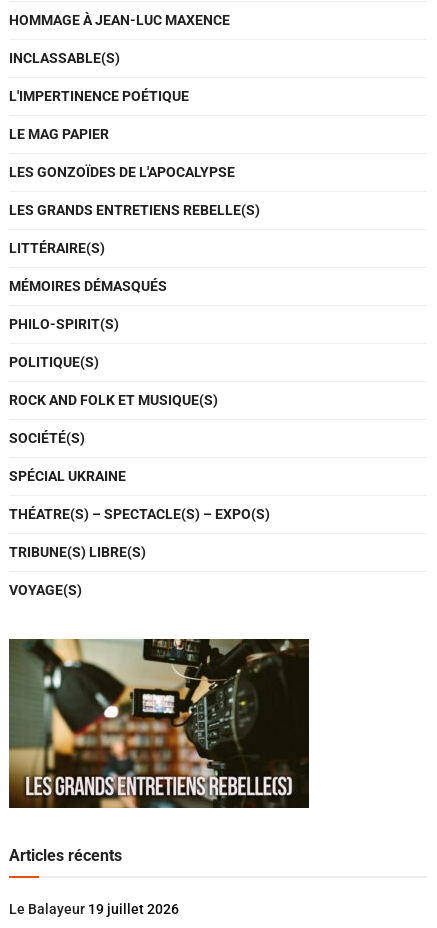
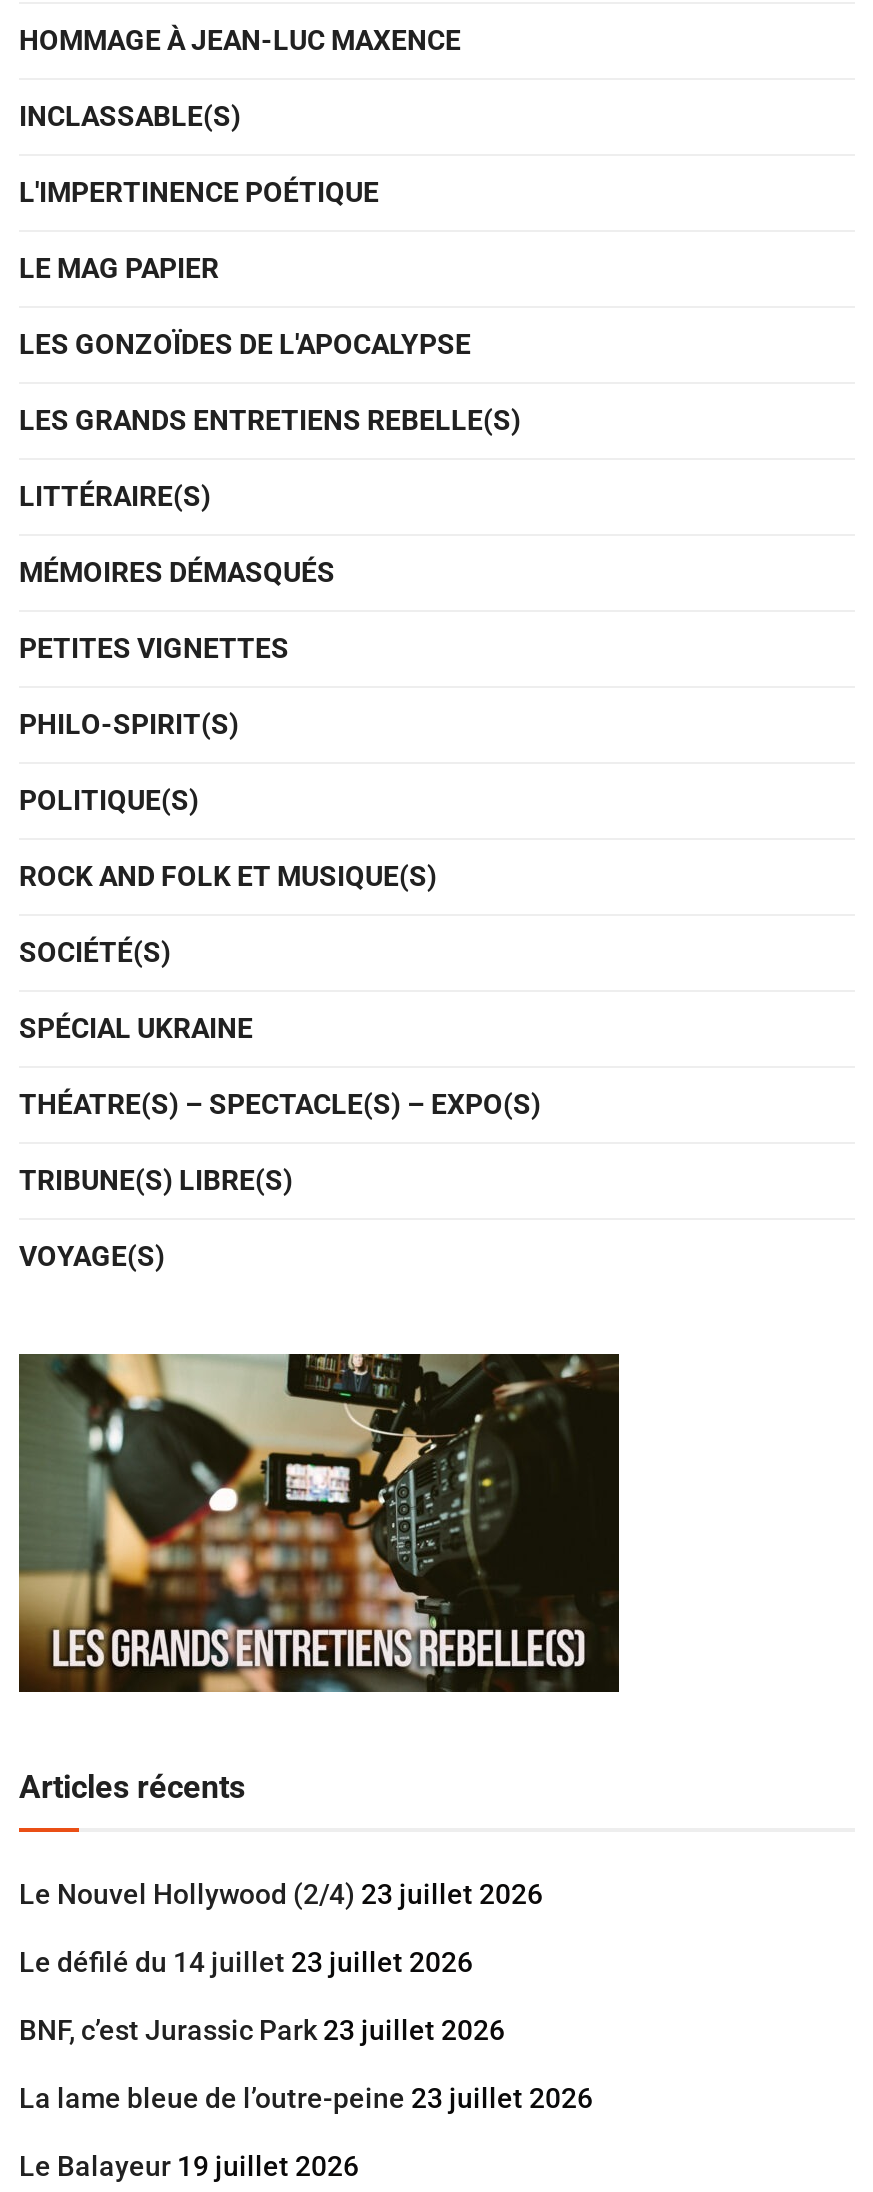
none -> [19,632,289,664] PETITES VIGNETTES
none -> [19,1878,593,2114] Le Nouvel Hollywood (2/4) 23 juillet 2026 | Le défilé du 14 juillet 23 juillet 2026 | BNF, c’est Jurassic Park 23 juillet 2026 | La lame bleue de l’outre-peine 23 juillet 2026

